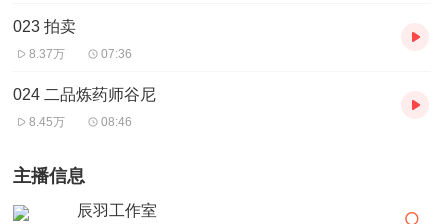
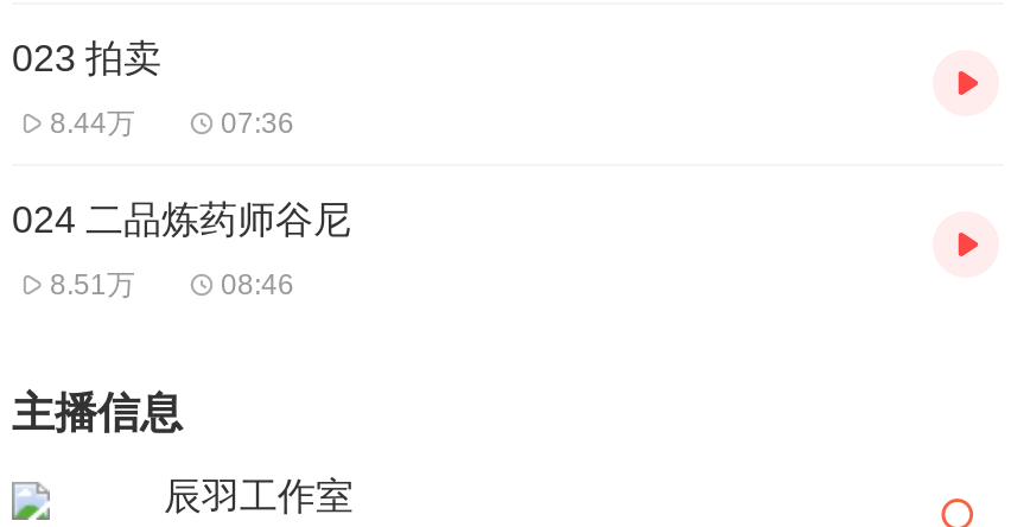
[29,47,65,61] 8.37万 -> [50,106,135,140] 8.44万
[29,115,65,129] 8.45万 -> [50,268,135,301] 8.51万

